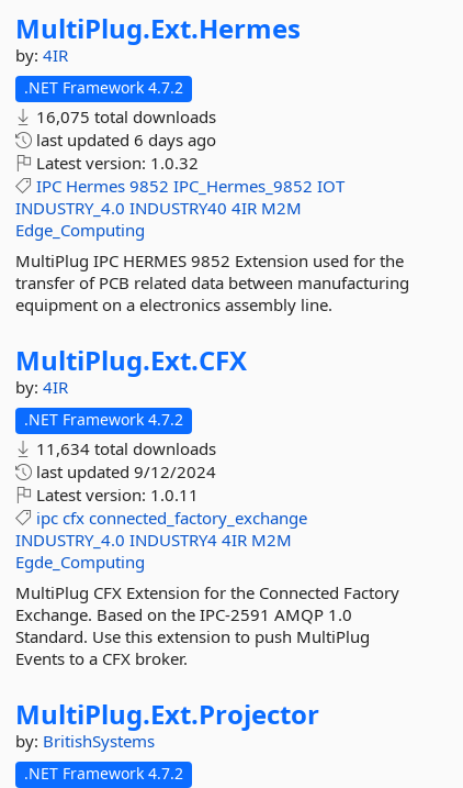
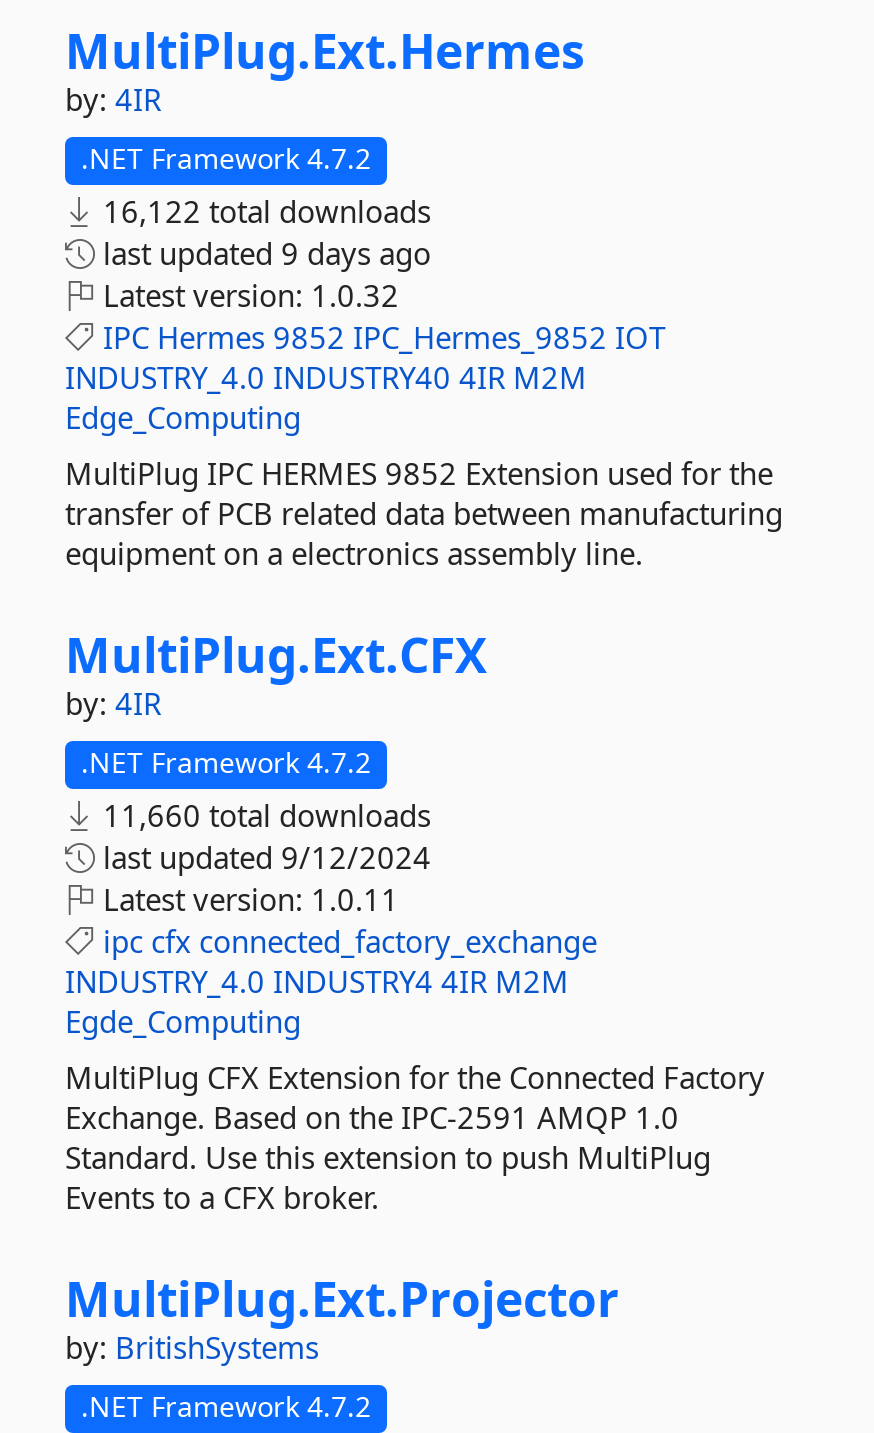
[32,106,216,127] 16,075 total downloads -> [95,191,431,231] 16,122 total downloads
[32,129,216,151] last updated 6 days ago -> [95,233,431,273] last updated 9 days ago
[32,437,216,459] 11,634 total downloads -> [95,795,431,835] 11,660 total downloads

